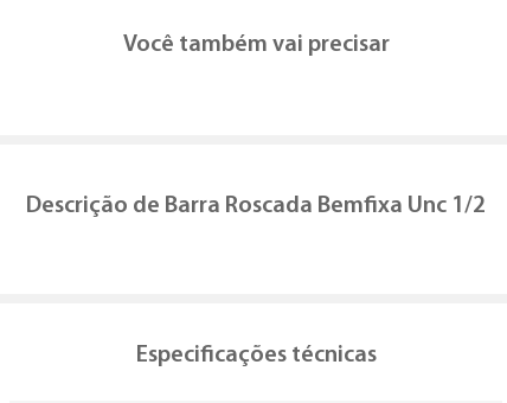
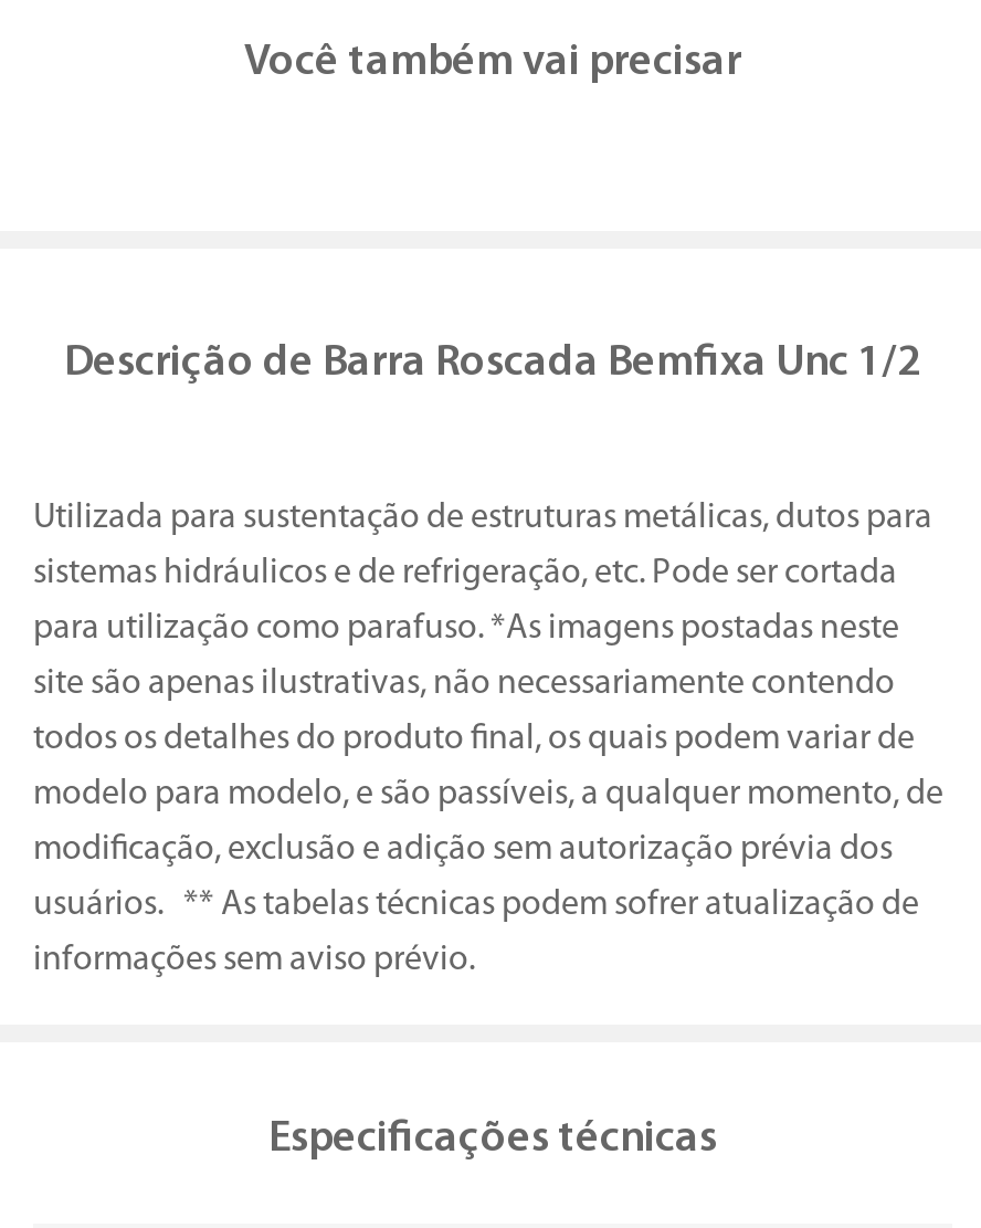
none -> [33,500,943,977] Utilizada para sustentação de estruturas metálicas, dutos para | sistemas hidráulicos e de refrigeração, etc. Pode ser cortada | para utilização como parafuso. *As imagens postadas neste | site são apenas ilustrativas, não necessariamente contendo | todos os detalhes do produto final, os quais podem variar de | modelo para modelo, e são passíveis, a qualquer momento, de | modificação, exclusão e adição sem autorização prévia dos | usuários. ** As tabelas técnicas podem sofrer atualização de | informações sem aviso prévio.

